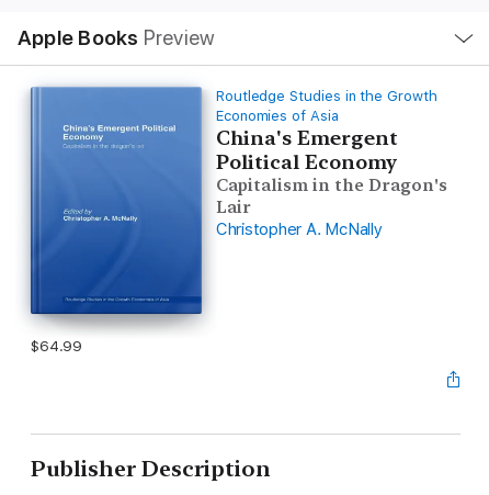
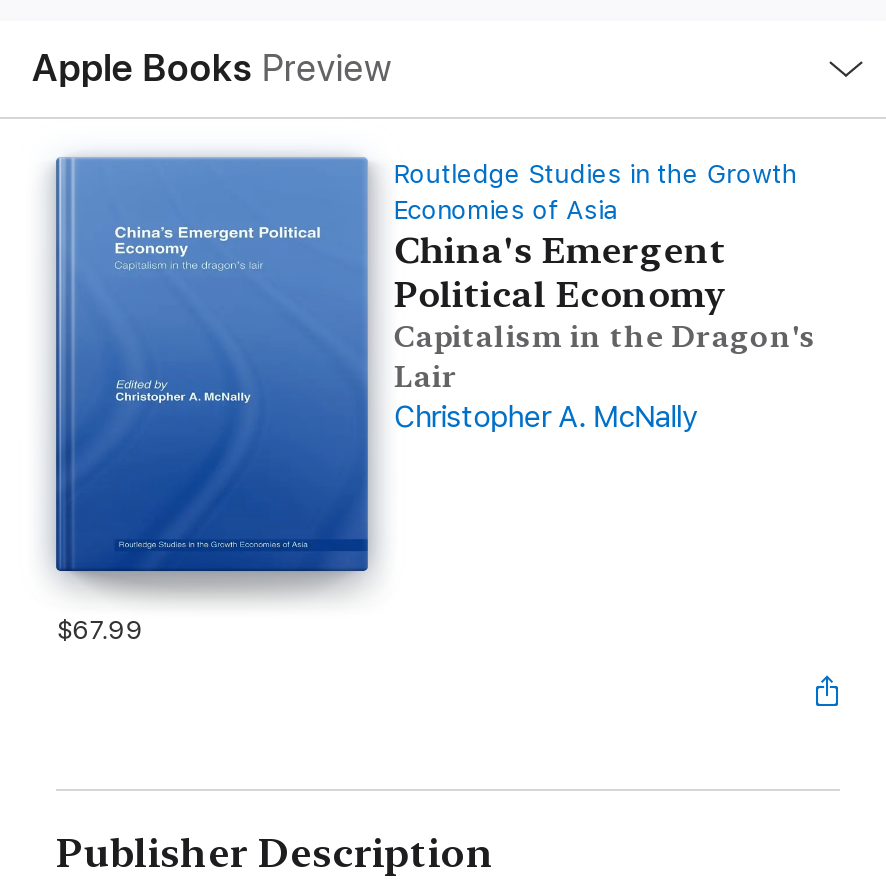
[31,338,82,355] $64.99 -> [56,616,143,646] $67.99

